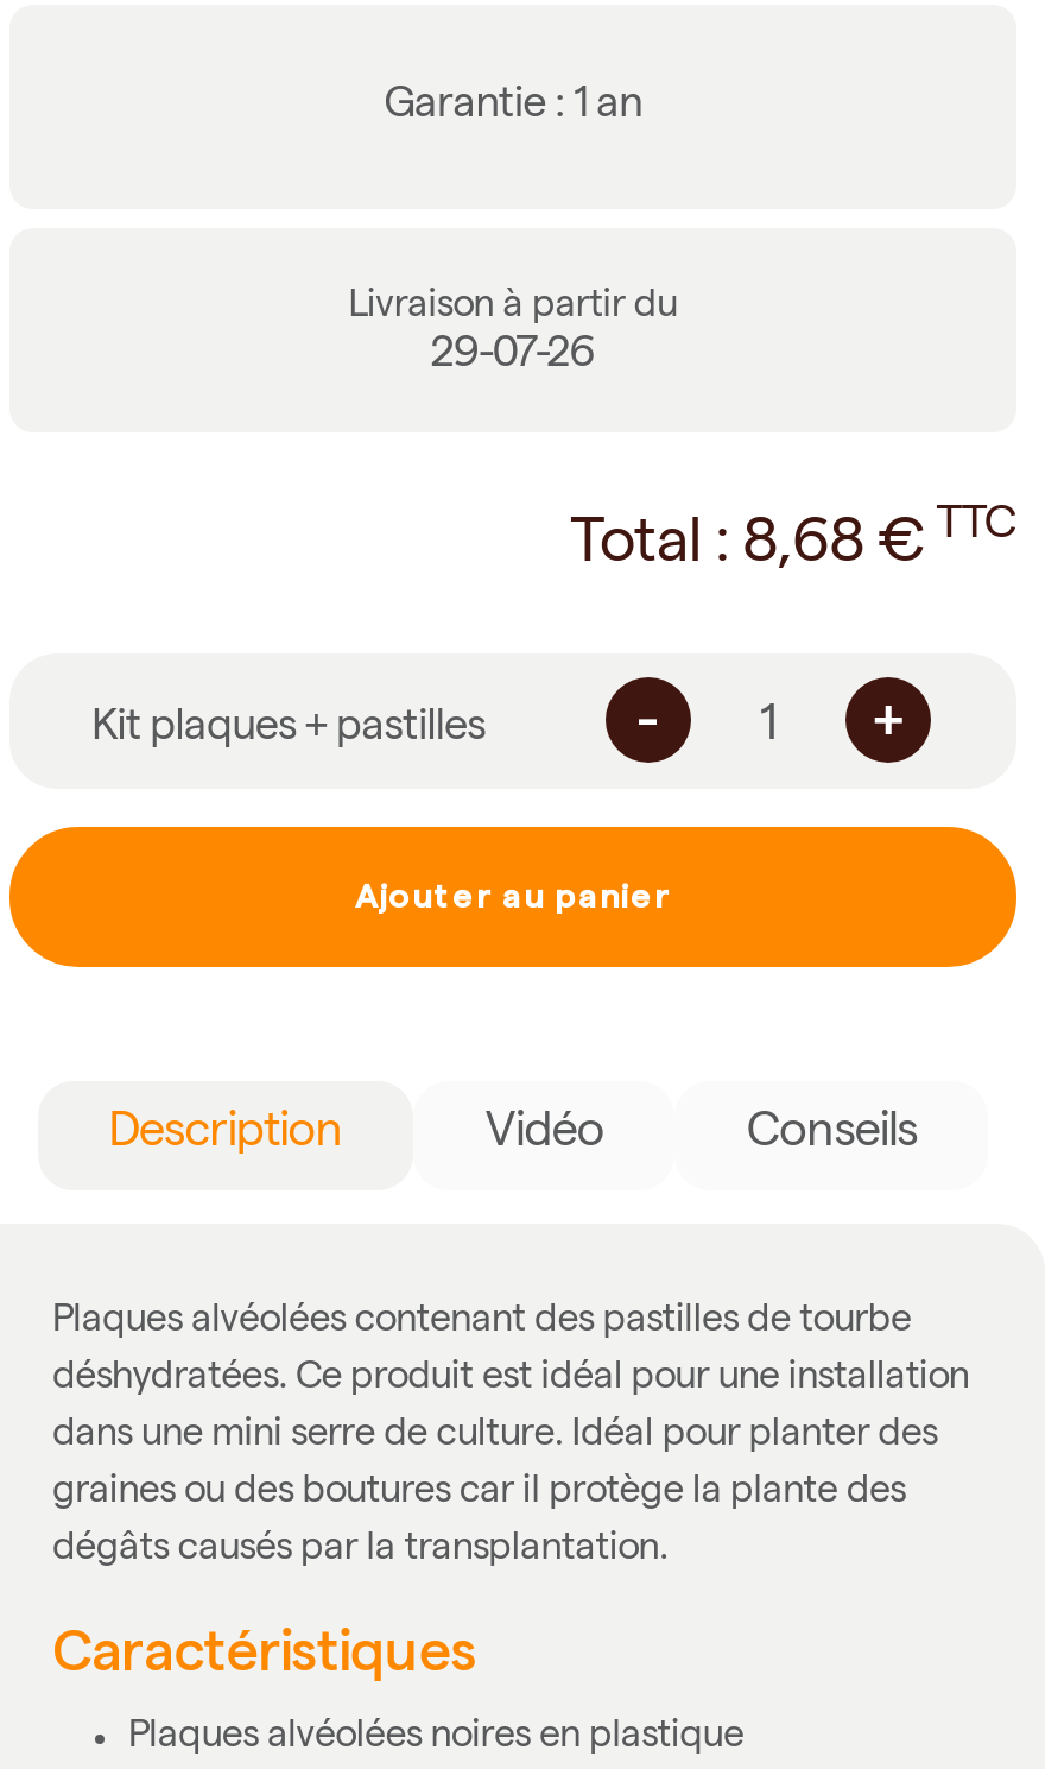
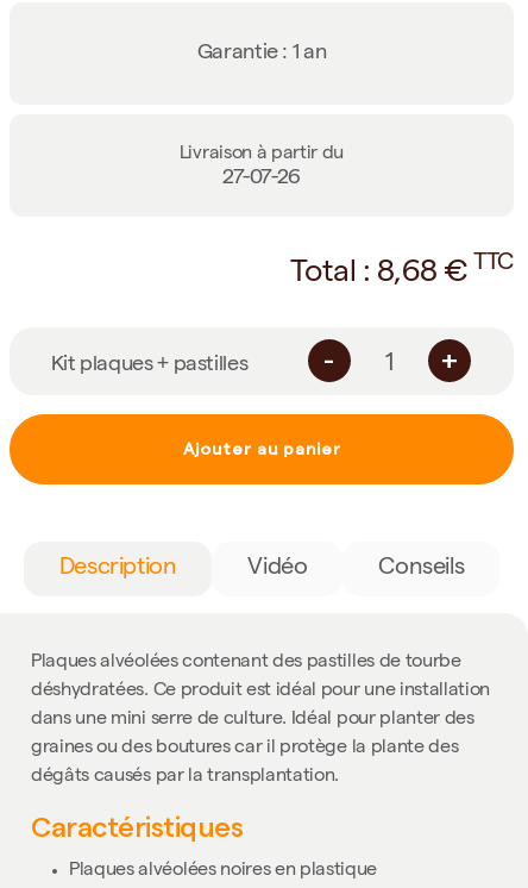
[431,334,595,377] 29-07-26 -> [222,167,301,189] 27-07-26

